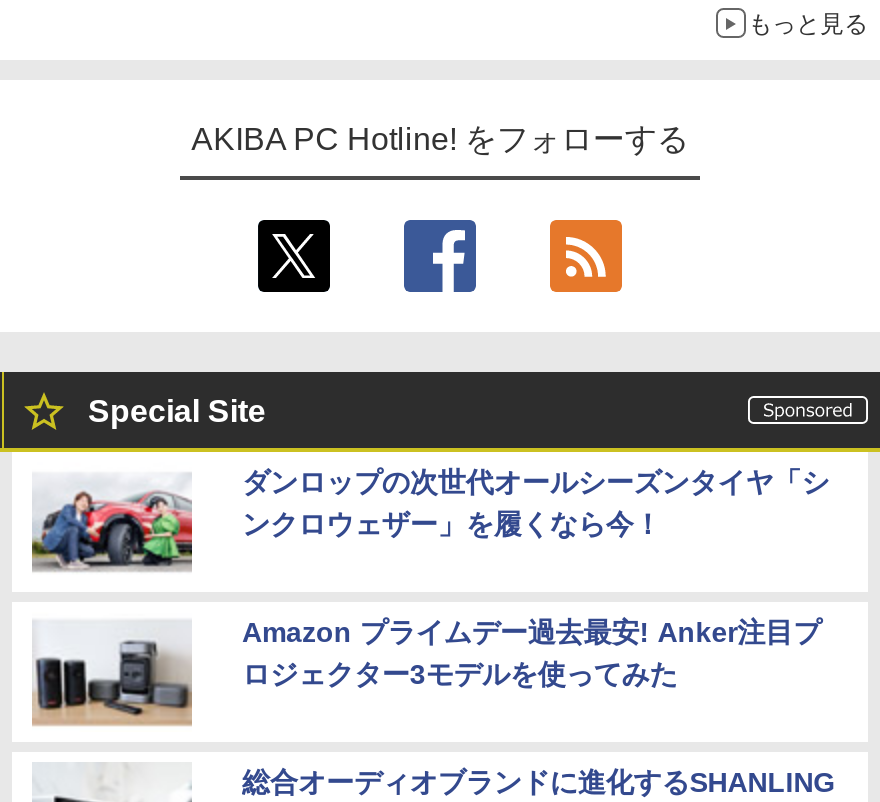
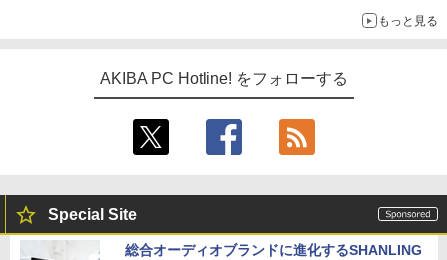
[30,465,829,689] [image] | ダンロップの次世代オールシーズンタイヤ「シ | ンクロウェザー」を履くなら今！ | Amazon プライムデー過去最安! Anker注目プ | ロジェクター3モデルを使ってみた -> none
[32,640,192,752] [image] -> none

